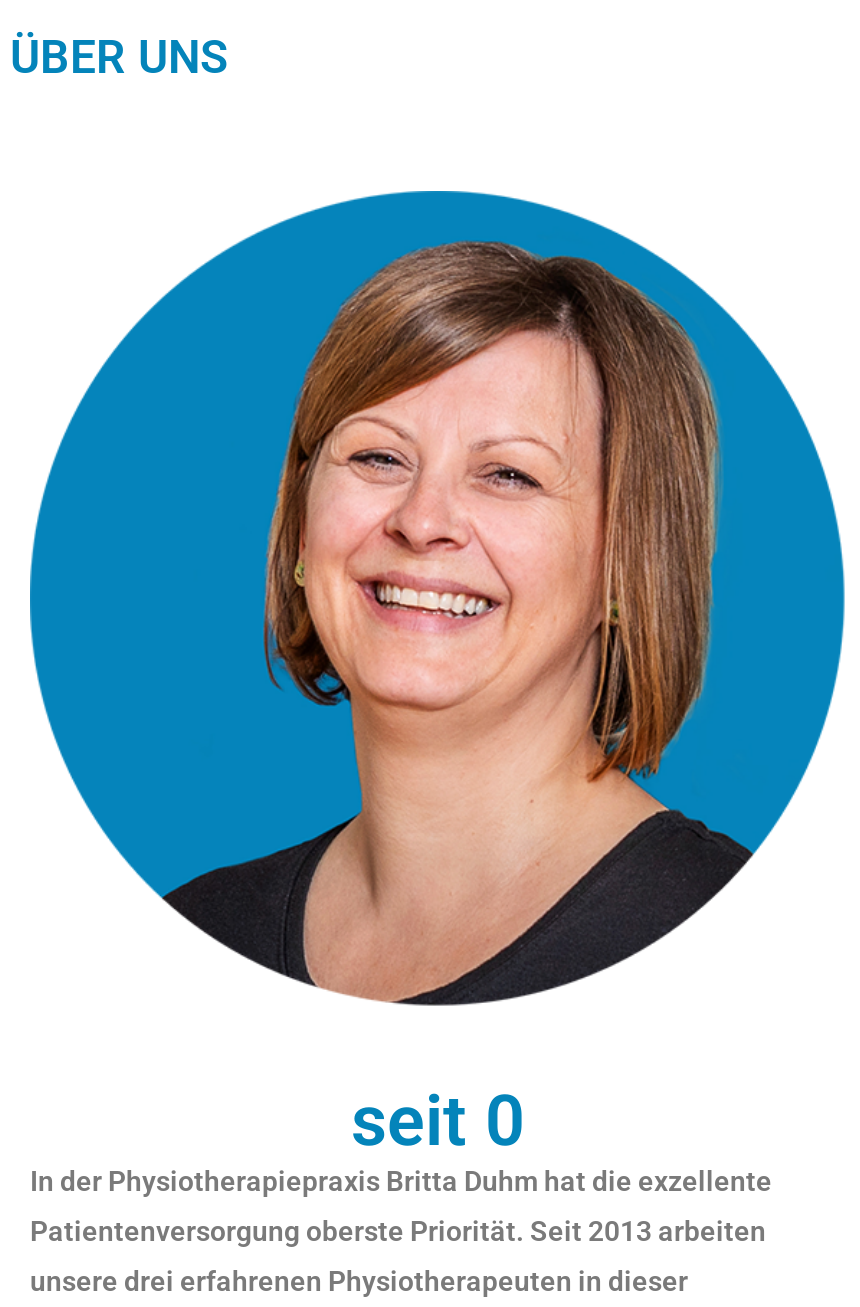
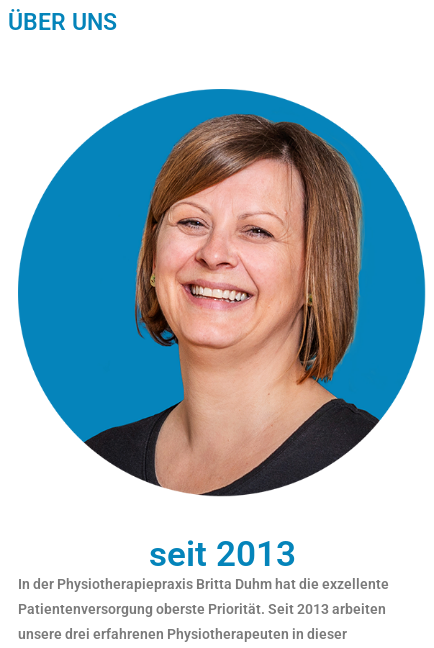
[351,1081,525,1163] seit 0 -> [148,534,295,575] seit 2013

